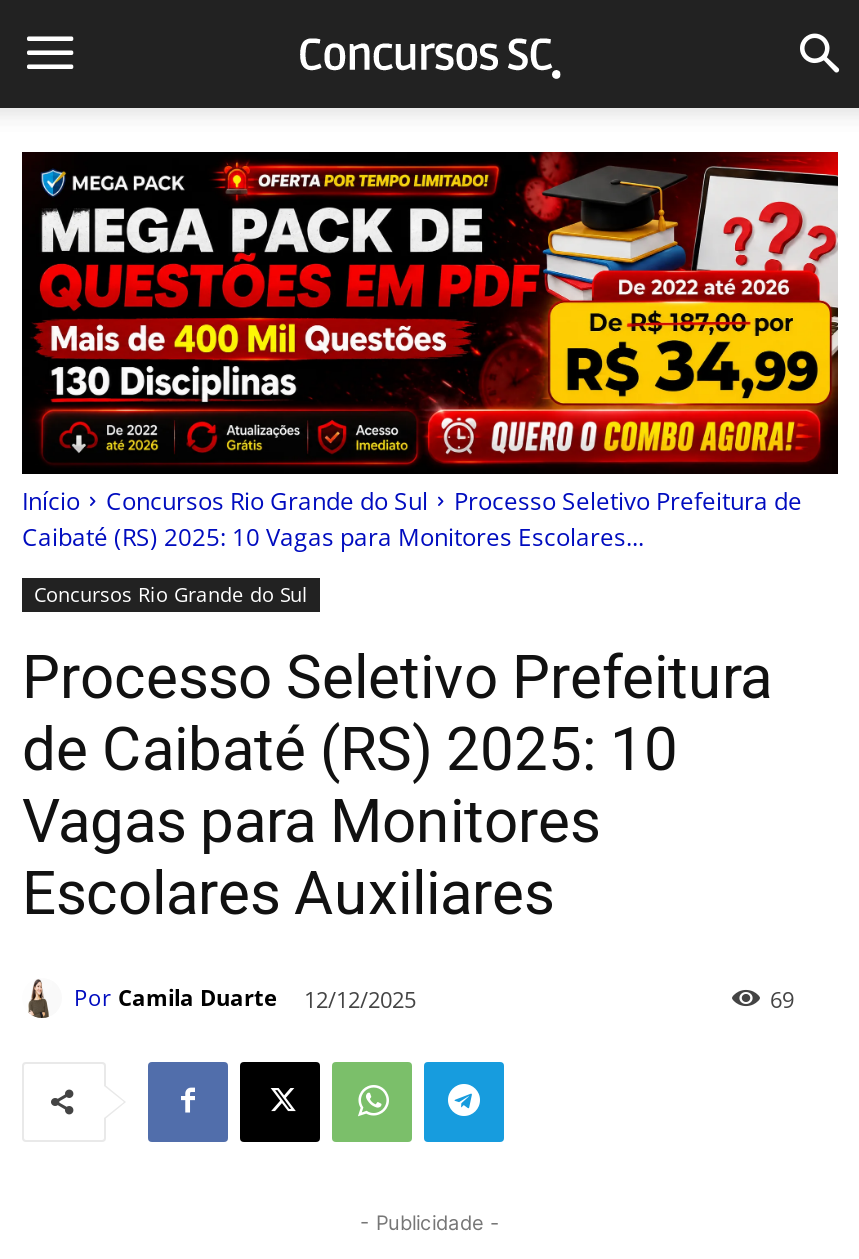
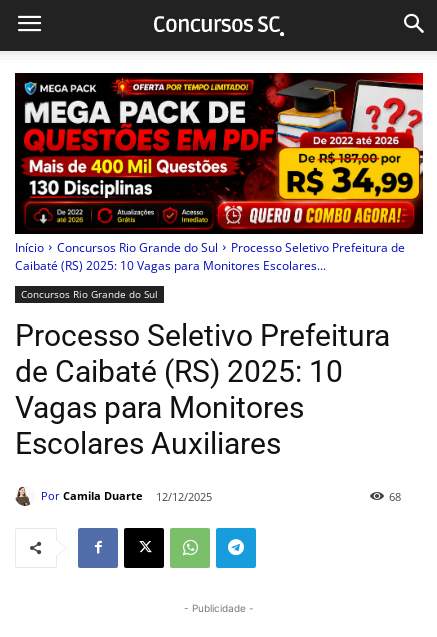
[770,984,794,1014] 69 -> [389,489,401,504] 68

